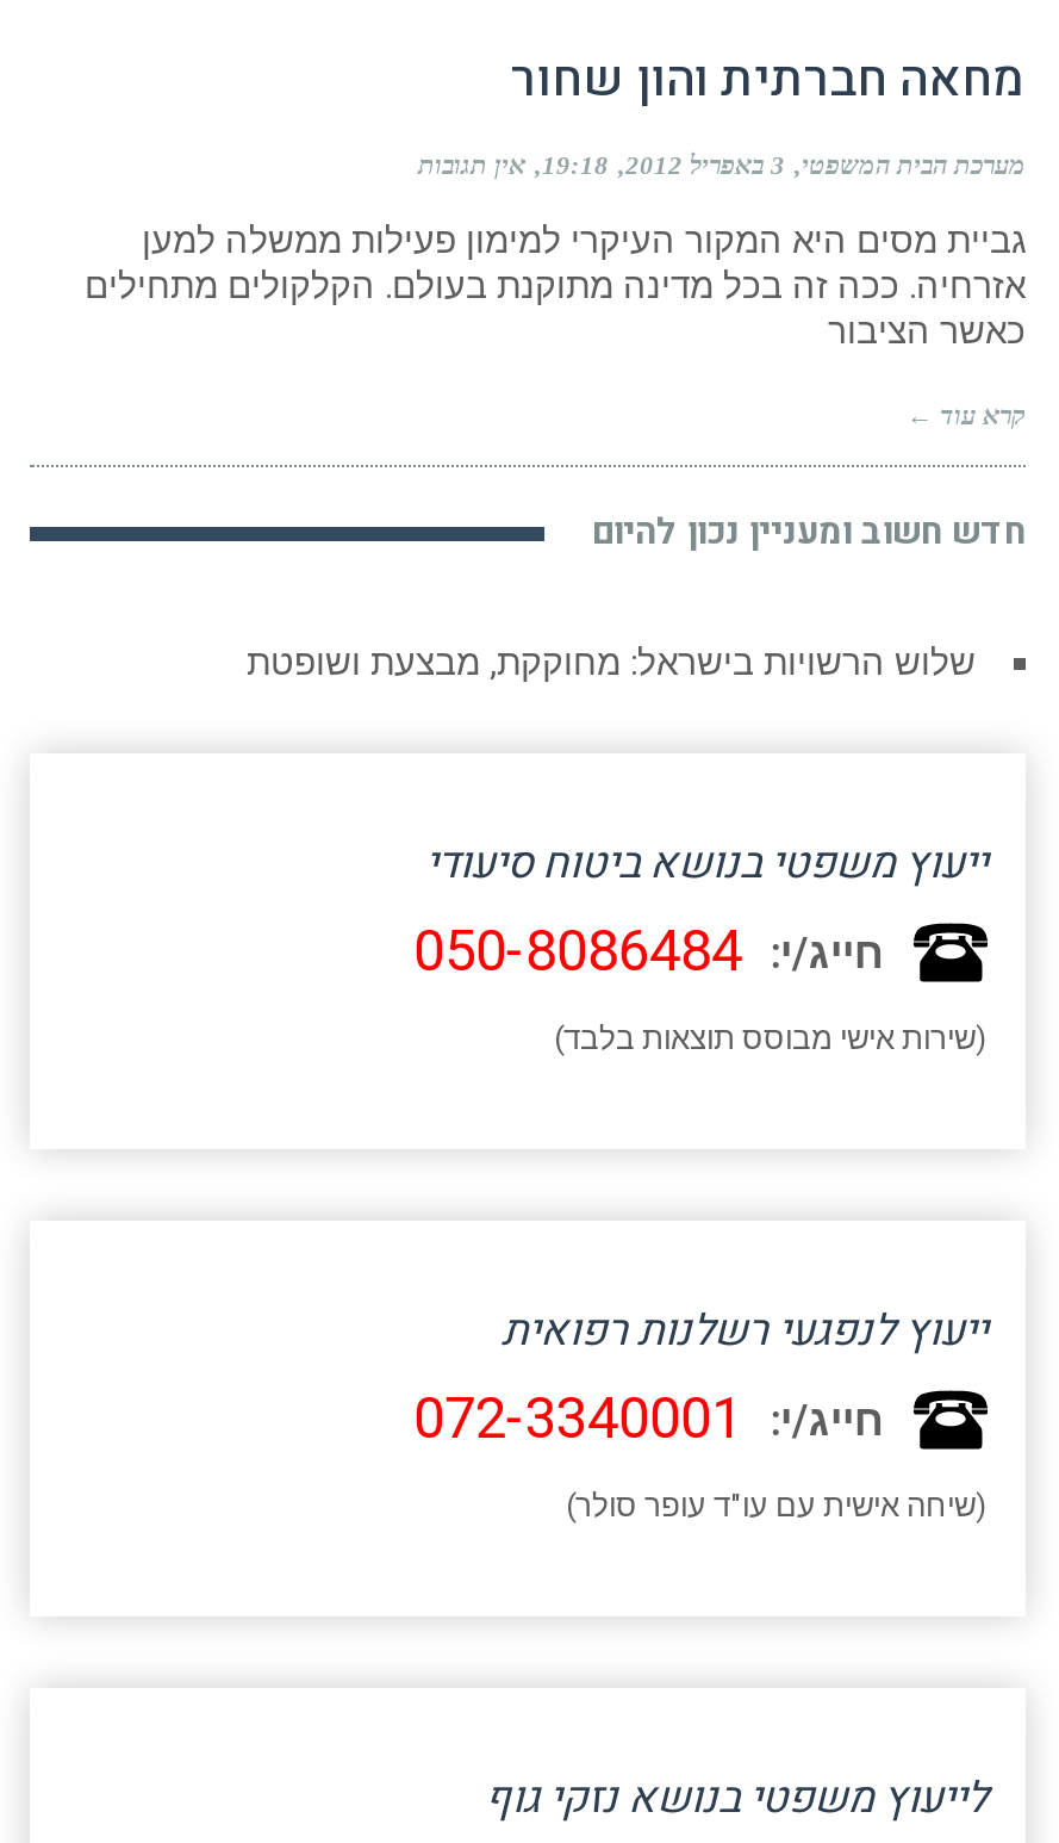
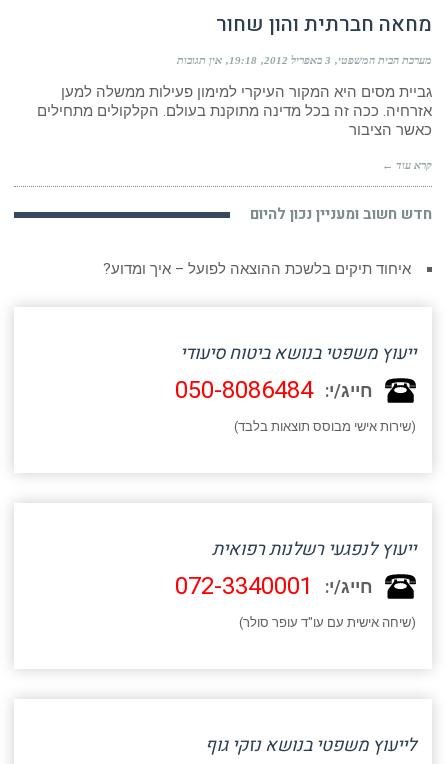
[247,641,976,684] שלוש הרשויות בישראל: מחוקקת, מבצעת ושופטת -> [103,260,411,278] איחוד תיקים בלשכת ההוצאה לפועל – איך ומדוע?

